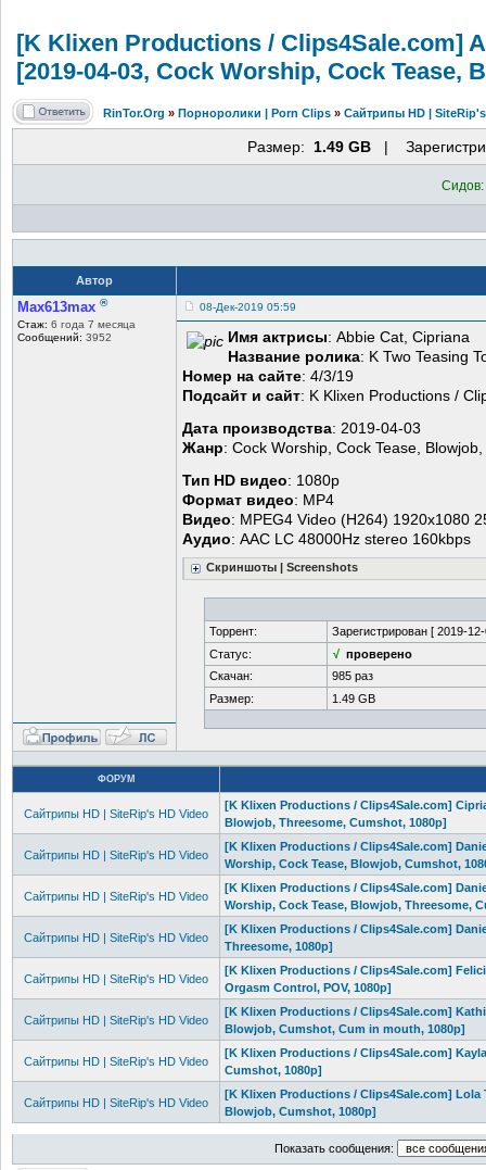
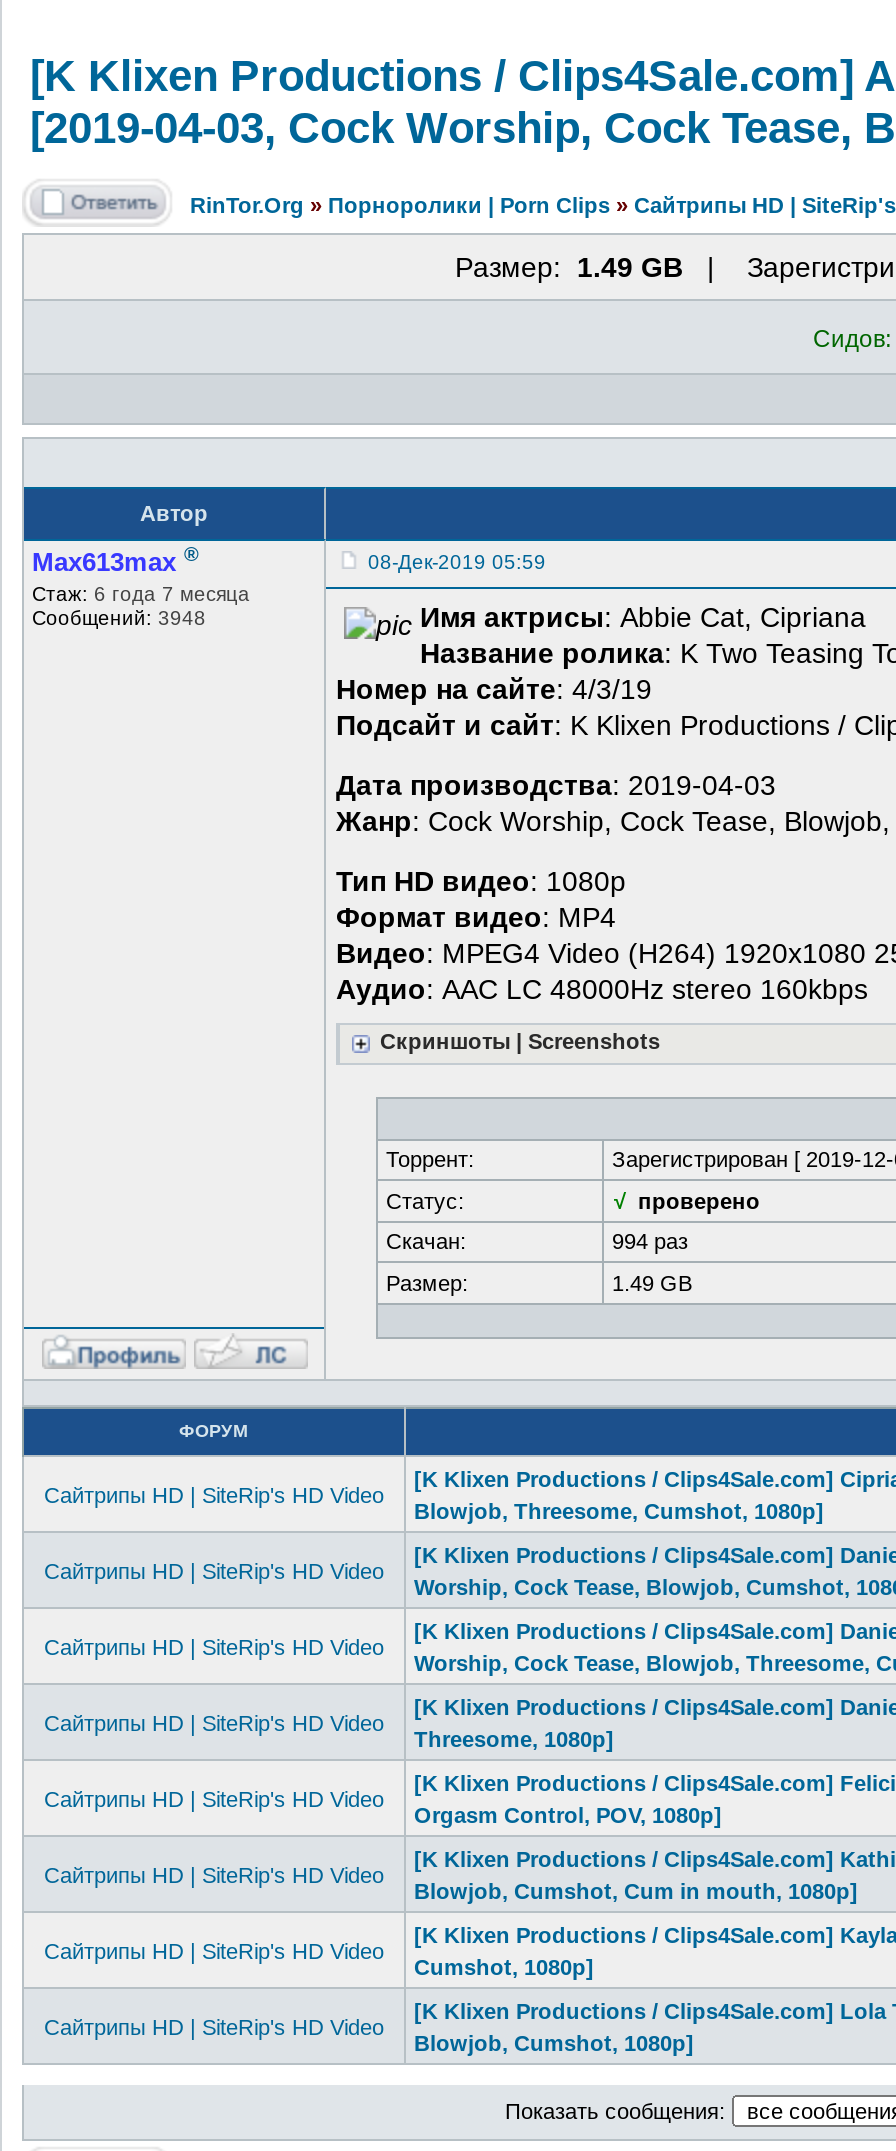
[17,331,112,343] Сообщений: 3952 -> [32,606,206,628] Сообщений: 3948
[332,669,373,682] 985 раз -> [612,1228,688,1252] 994 раз

